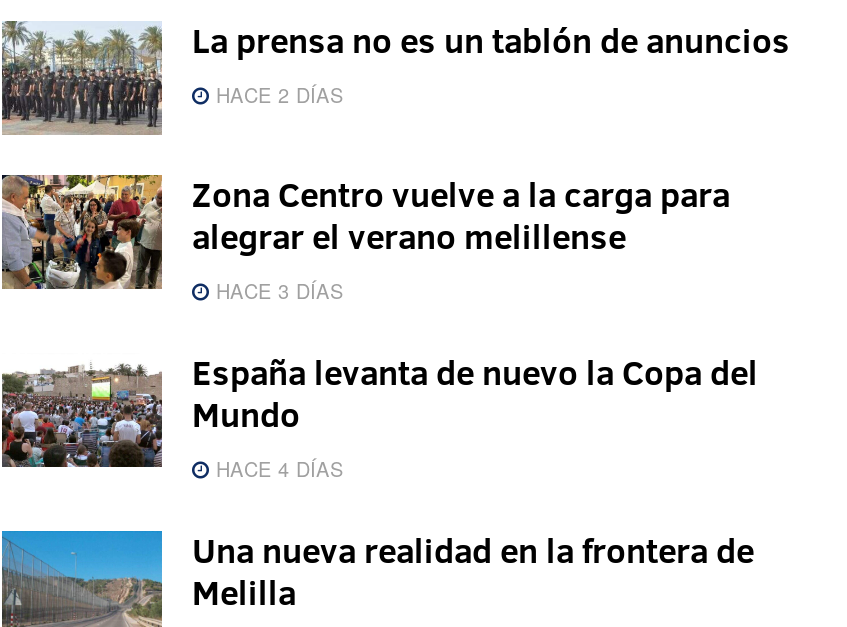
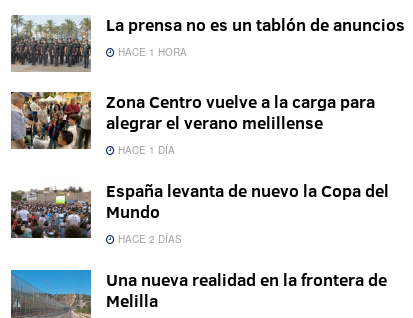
[210,81,344,109] HACE 2 DÍAS -> [115,45,187,59] HACE 1 HORA
[210,277,344,305] HACE 3 DÍAS -> [115,143,175,157] HACE 1 DÍA
[210,455,344,483] HACE 4 DÍAS -> [115,232,182,246] HACE 2 DÍAS

